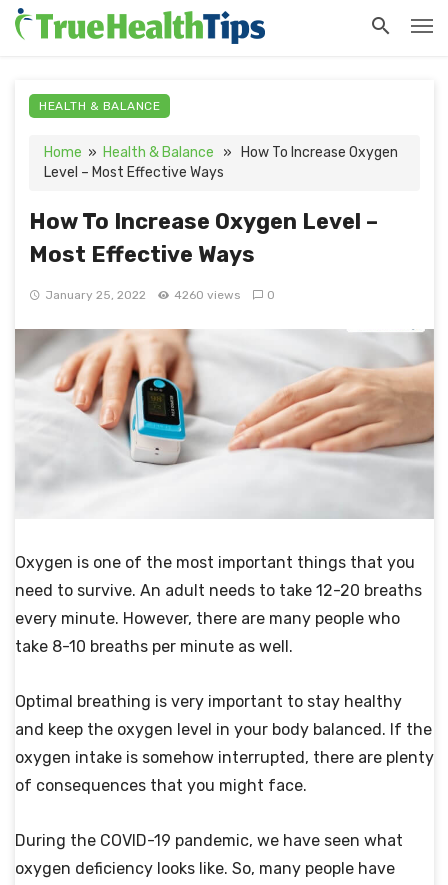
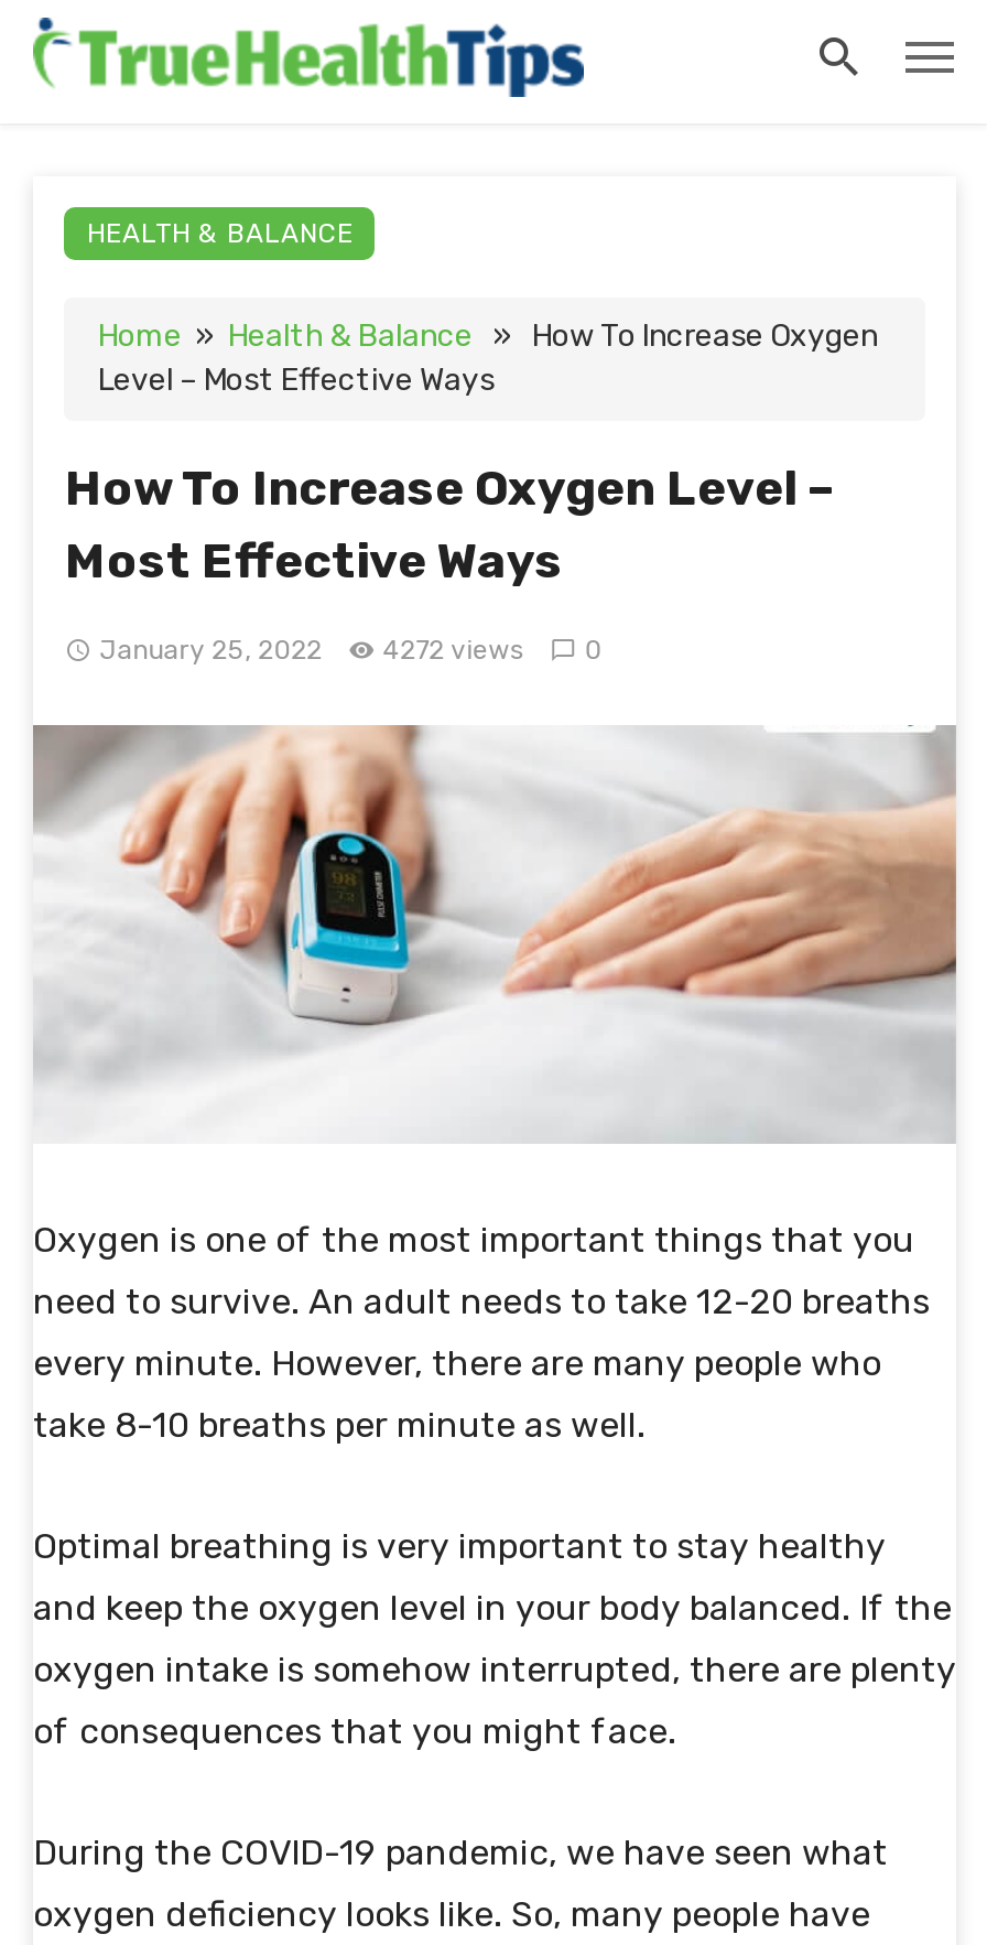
[45,288,275,302] January 25, 2022 4260 views 0 -> [99,635,602,666] January 25, 2022 4272 views 0

